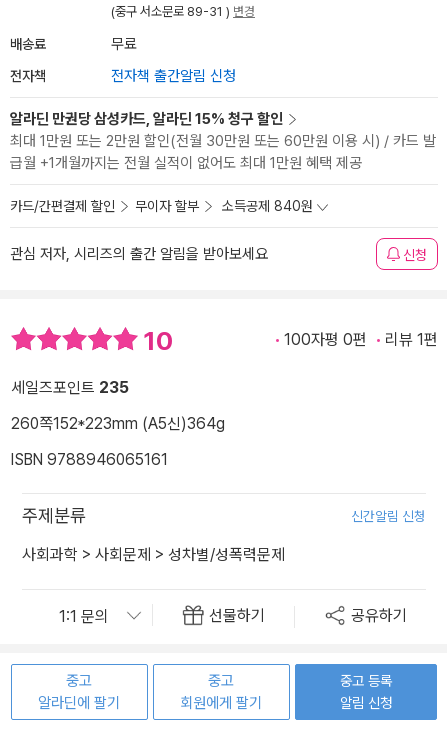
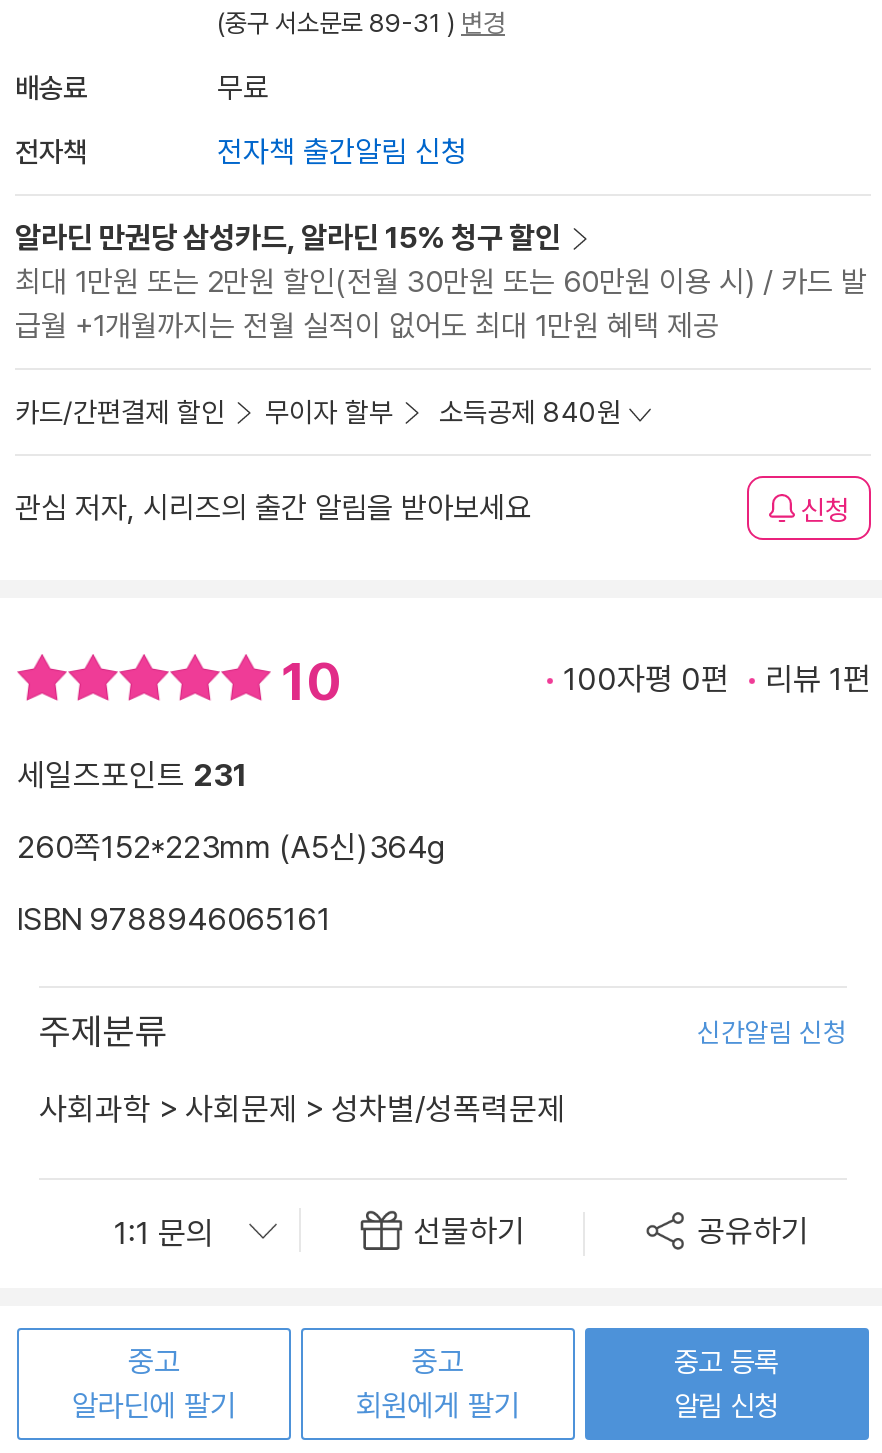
[11,378,129,397] 세일즈포인트 235 -> [17,757,247,795] 세일즈포인트 231

